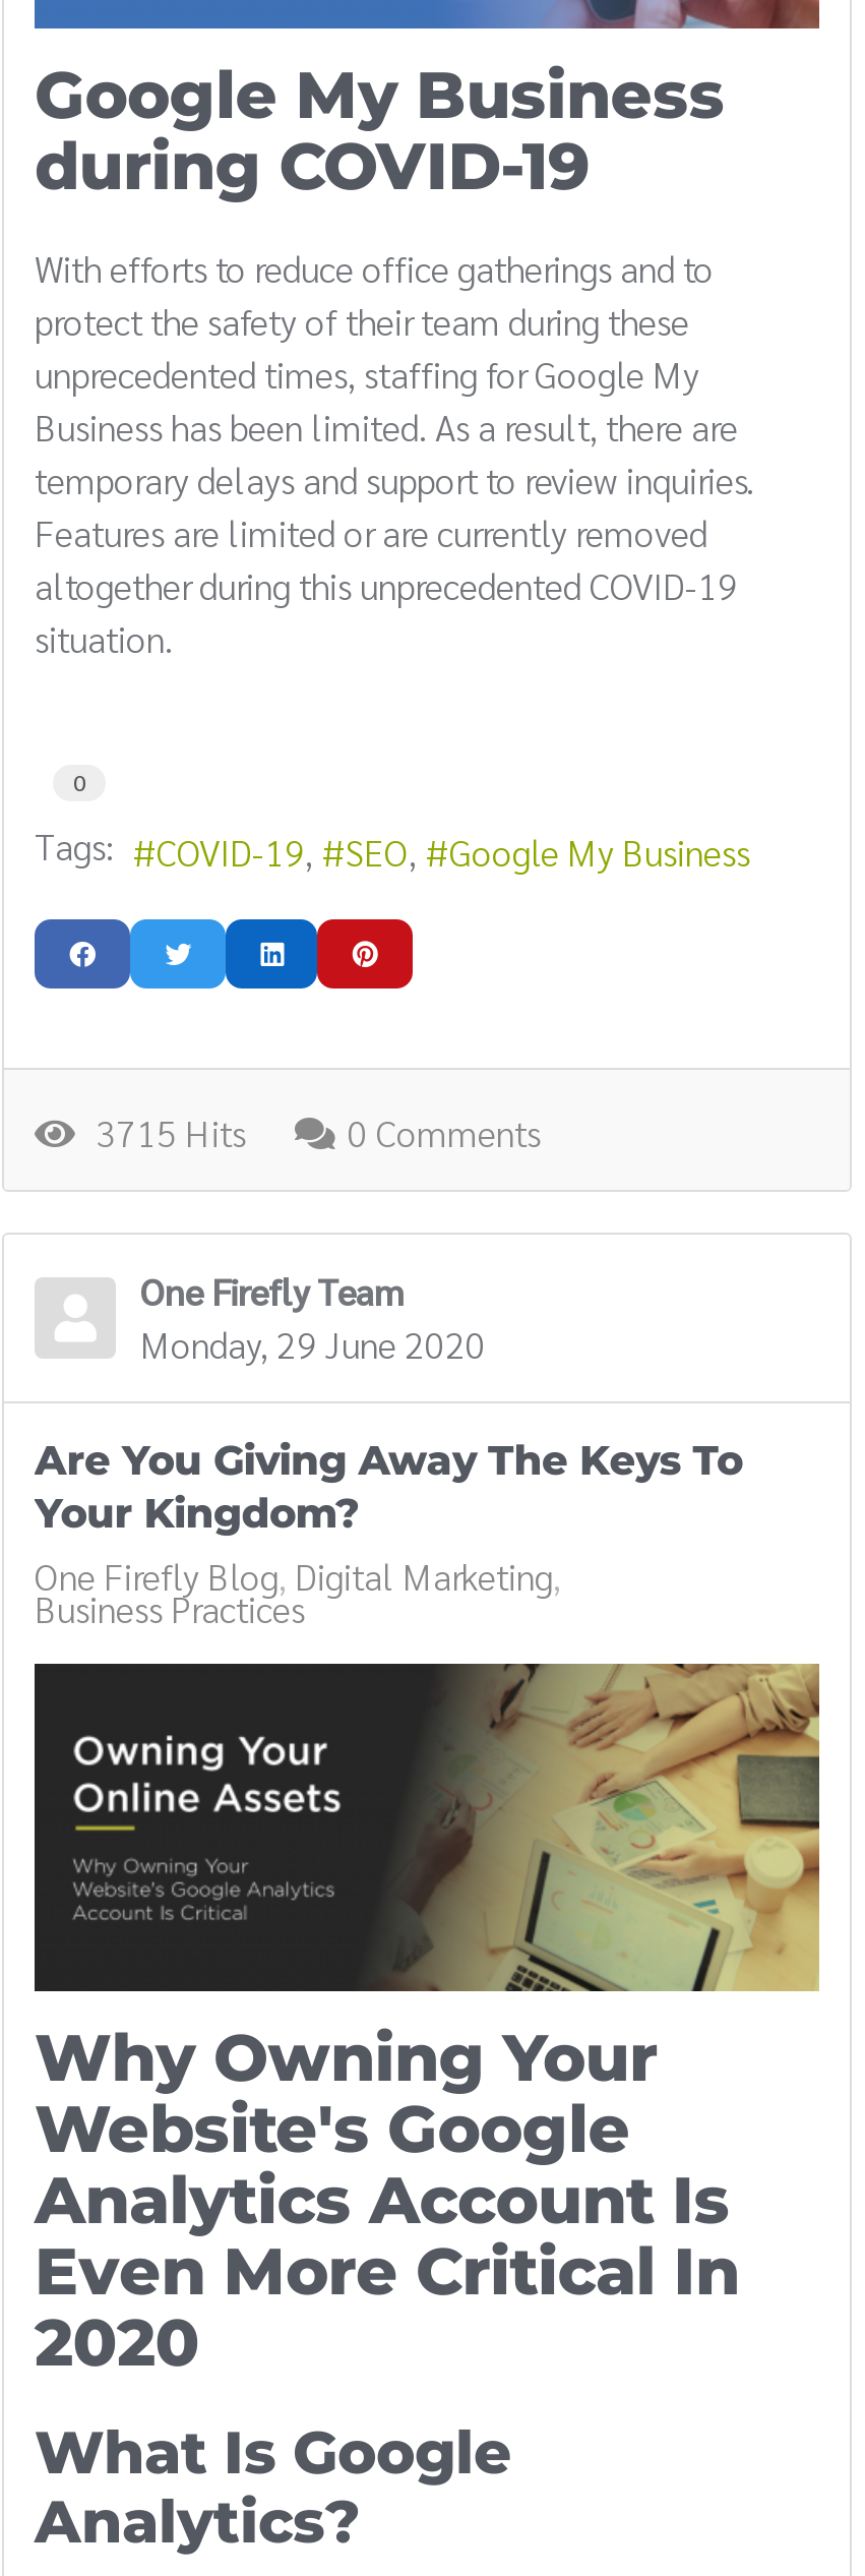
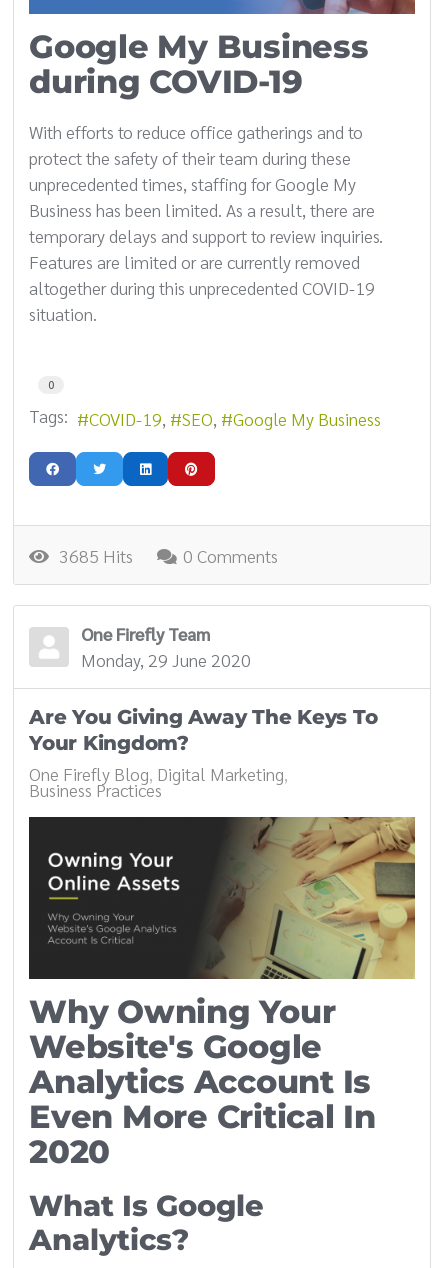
[79,1107,246,1154] 3715 Hits -> [51,544,133,567] 3685 Hits

